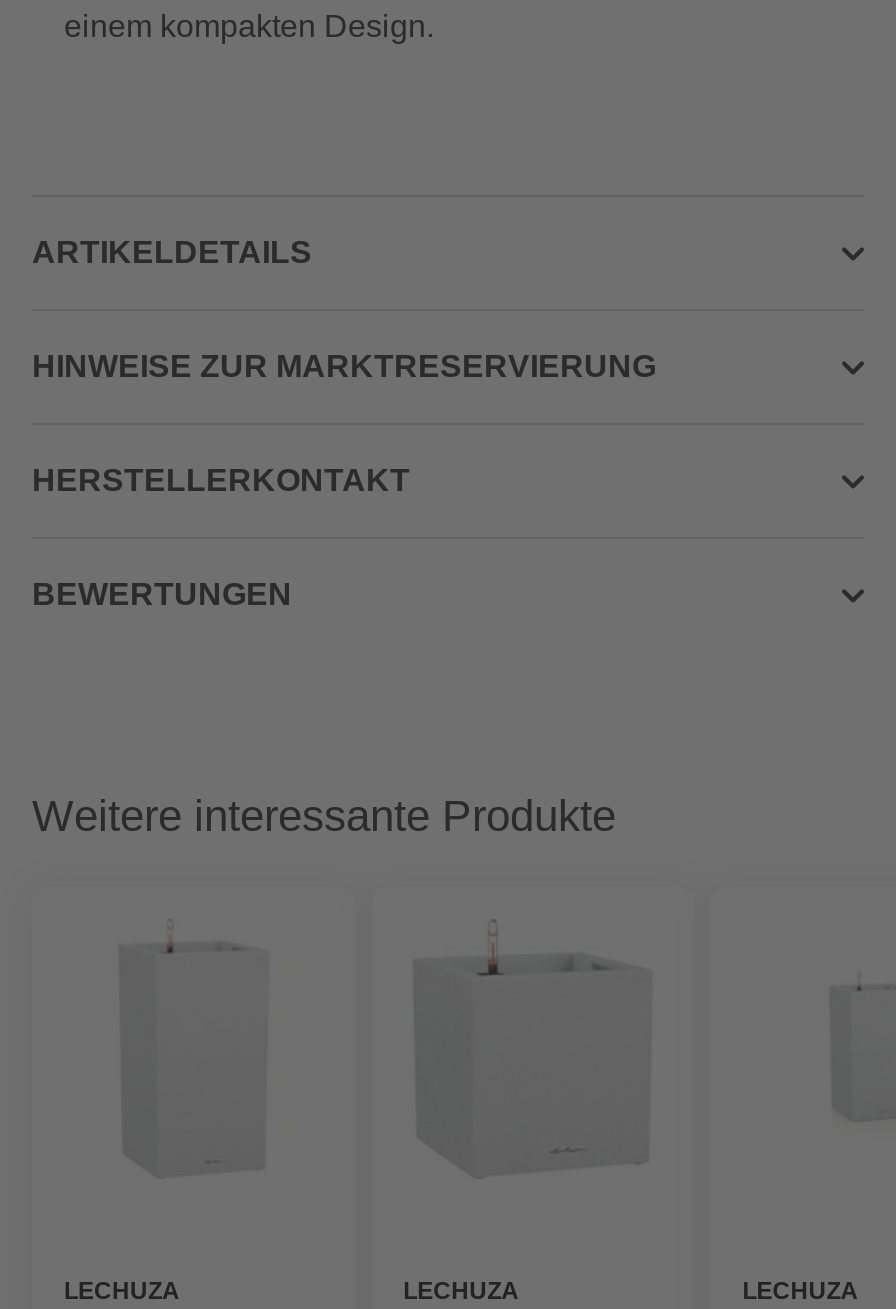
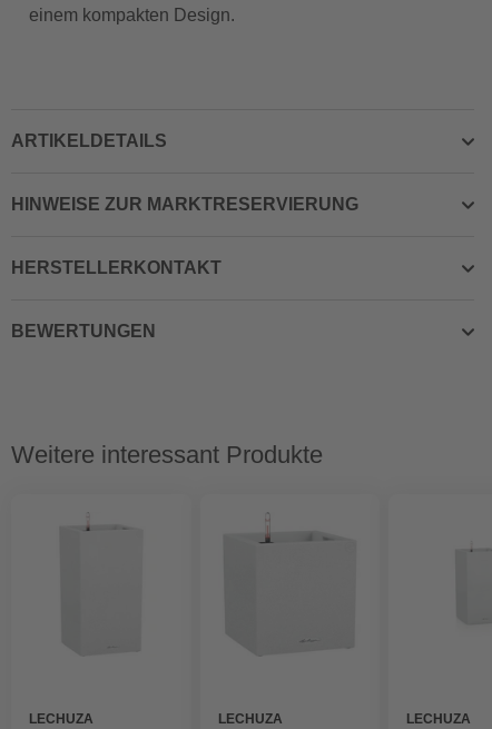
[32,791,616,841] Weitere interessante Produkte -> [11,441,323,469] Weitere interessant Produkte

